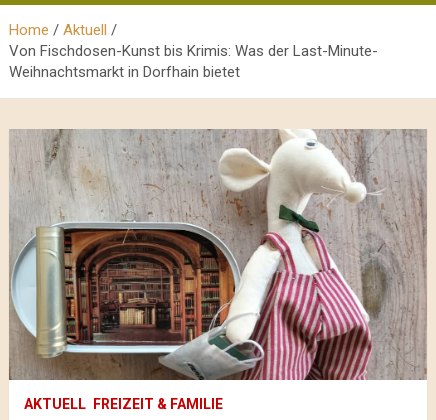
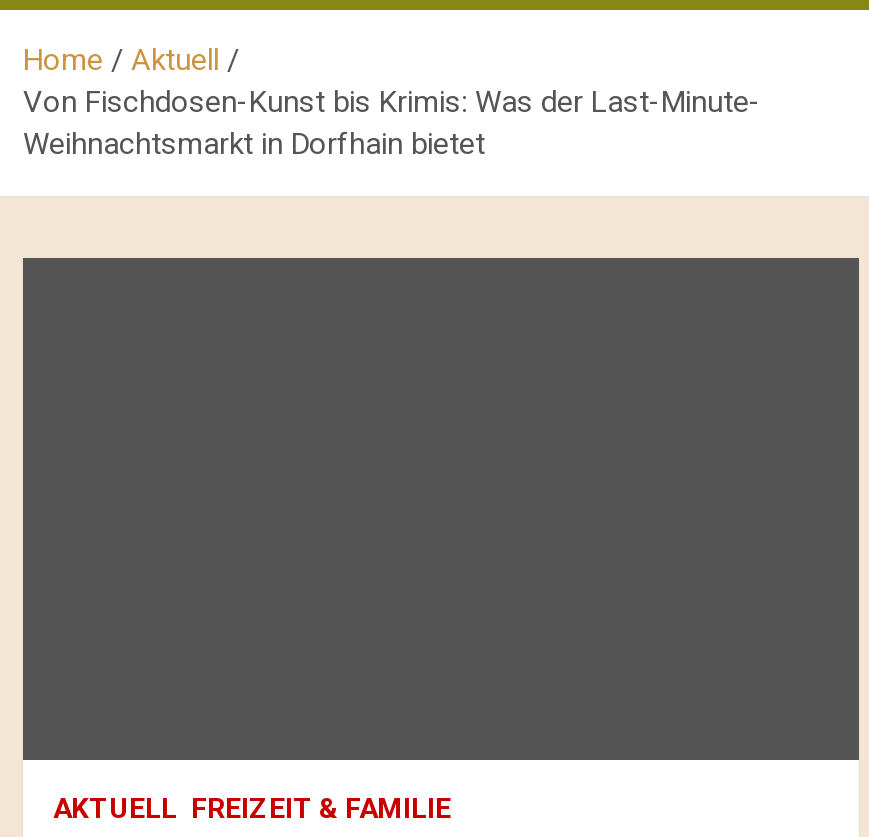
[9,129,427,381] [image] -> none

